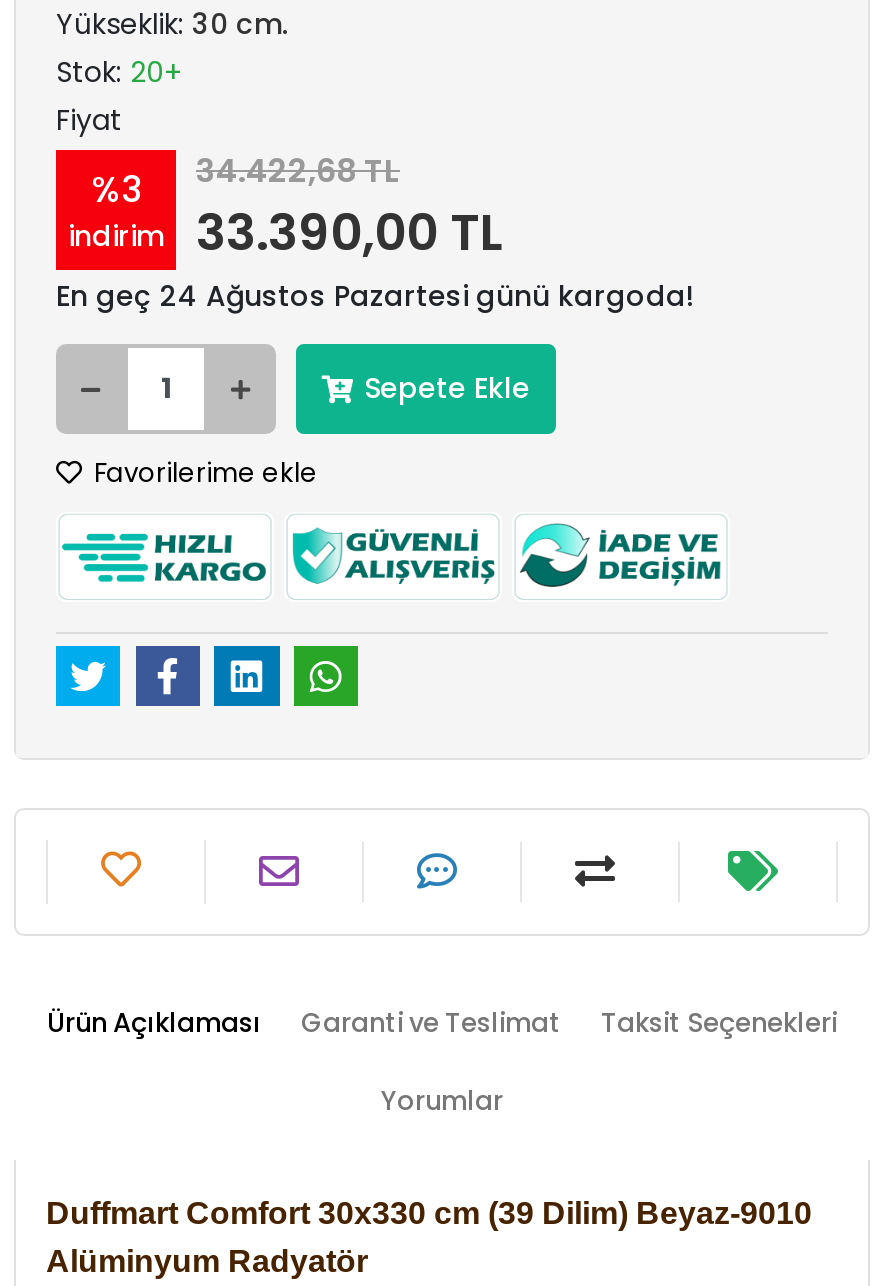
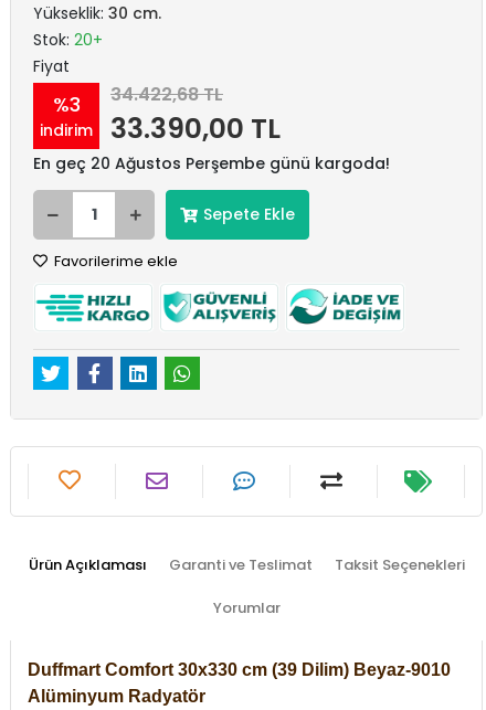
[56,276,694,316] En geç 24 Ağustos Pazartesi günü kargoda! -> [33,152,390,174] En geç 20 Ağustos Perşembe günü kargoda!

